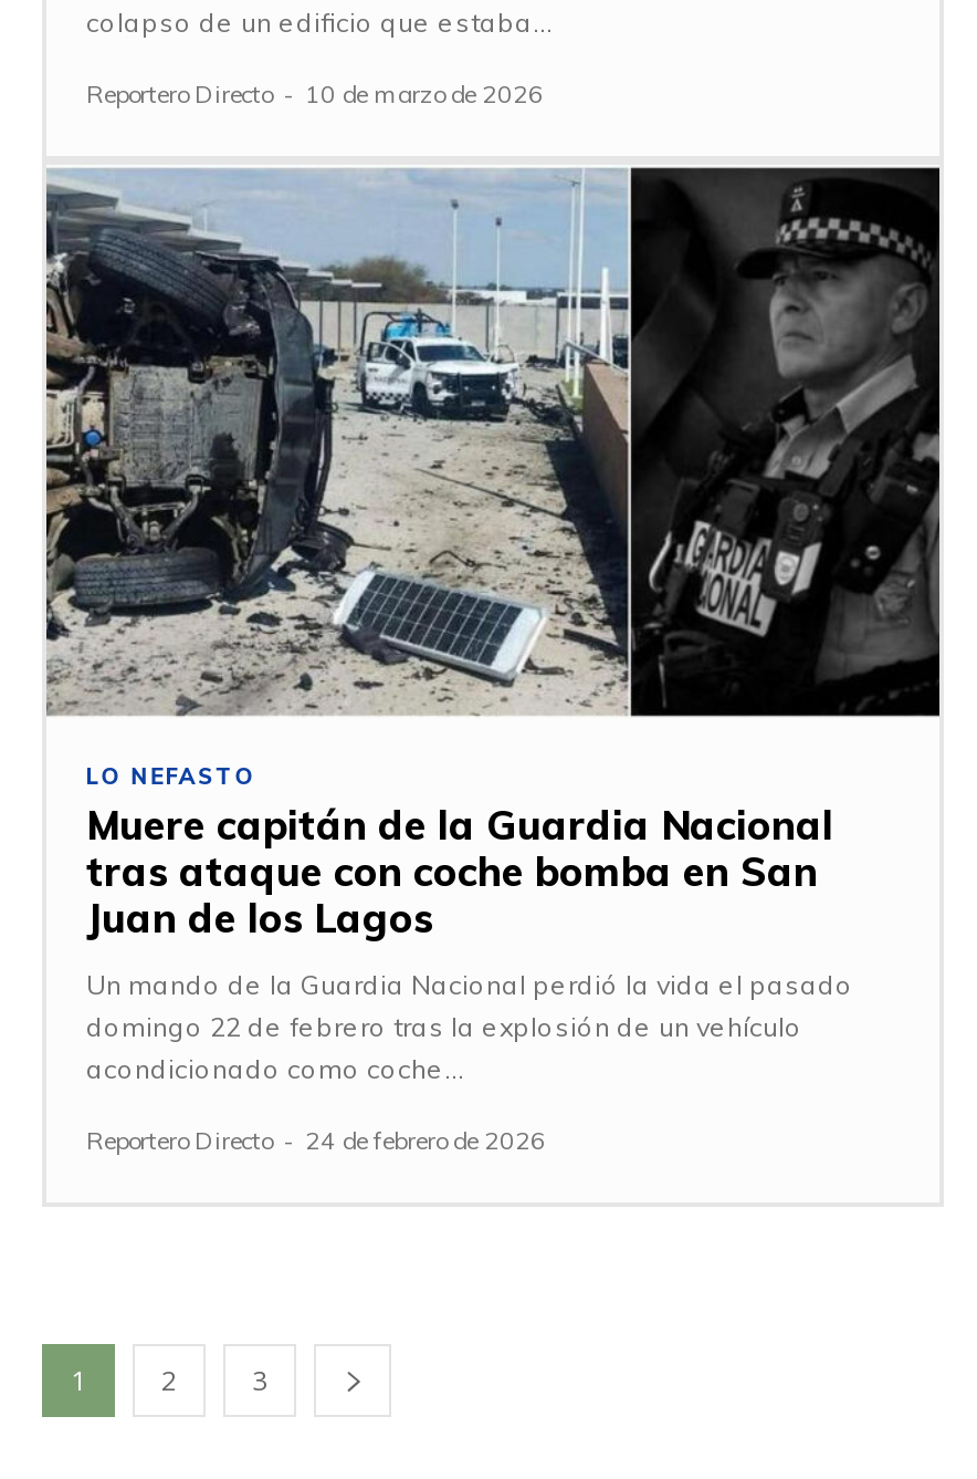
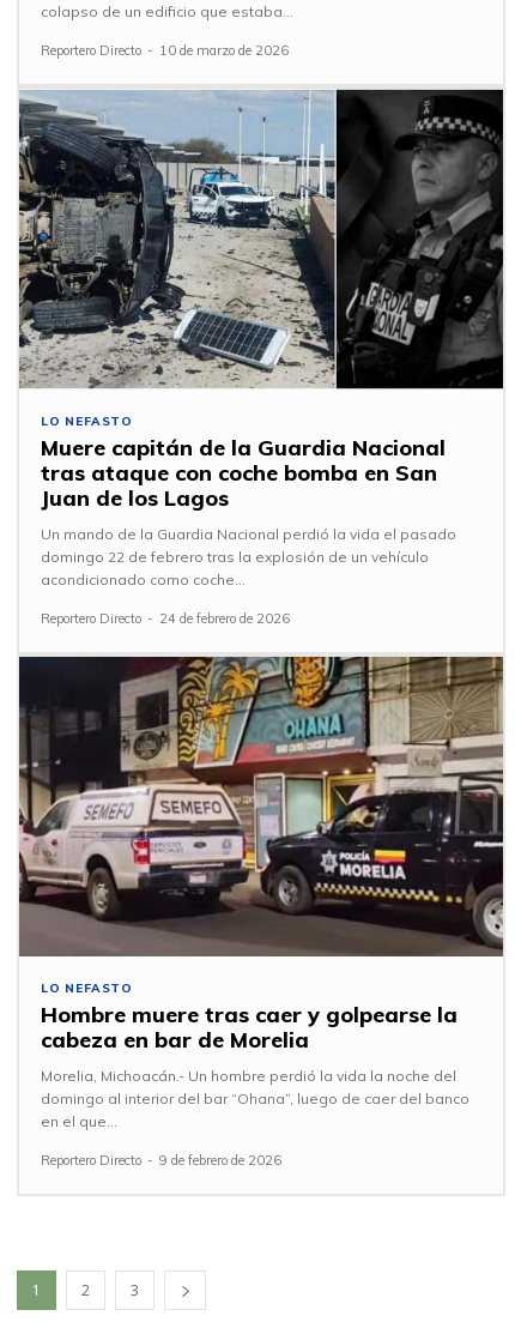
none -> [18,656,504,1169] [image] | LO NEFASTO | Hombre muere tras caer y golpearse la | cabeza en bar de Morelia | Morelia, Michoacán.- Un hombre perdió la vida la noche del | domingo al interior del bar “Ohana”, luego de caer del banco | en el que... | Reportero Directo - 9 de febrero de 2026

